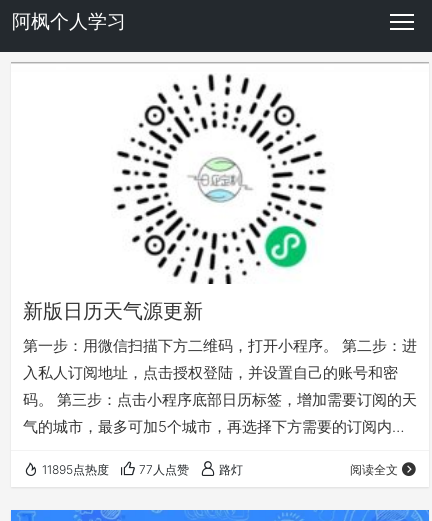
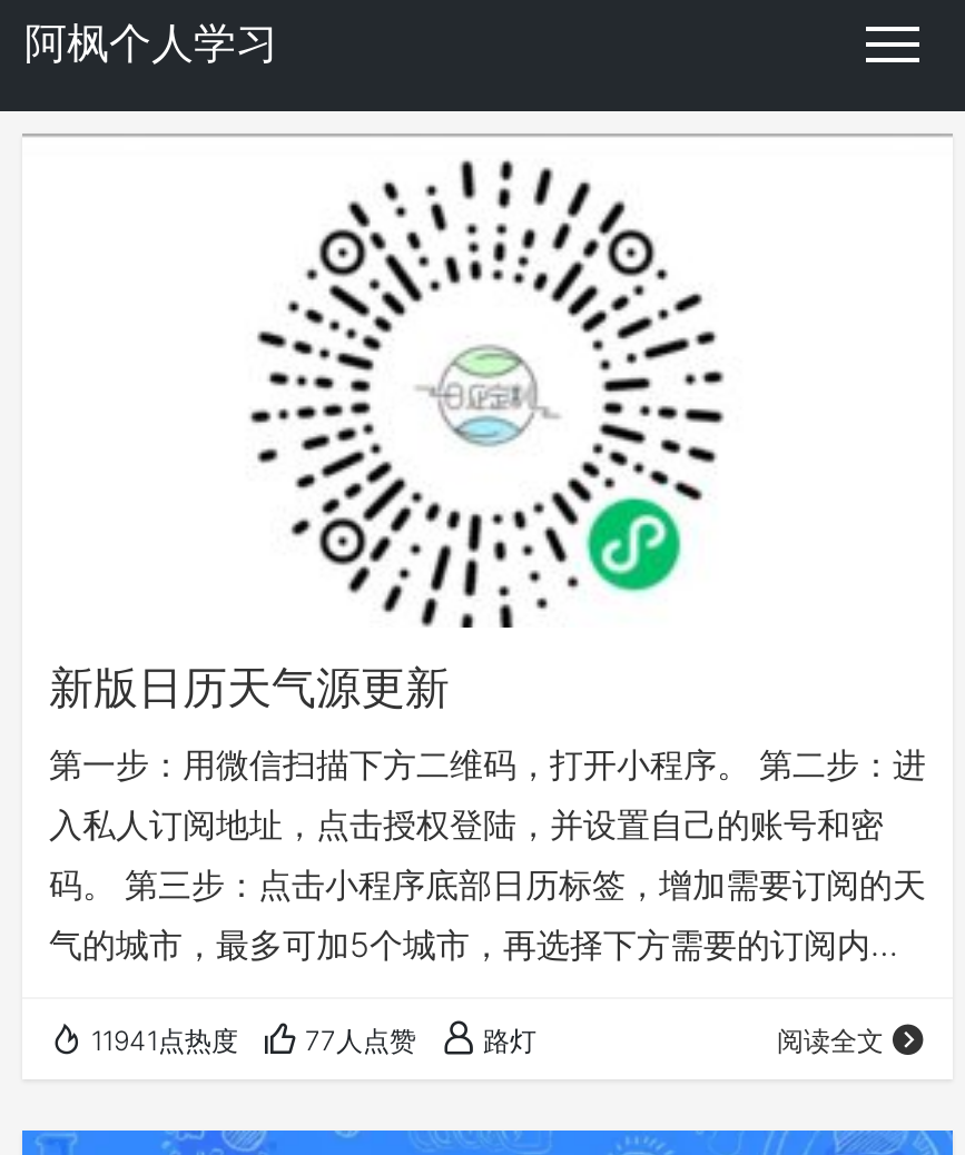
[42,461,243,476] 11895点热度 77人点赞 路灯 -> [91,1023,536,1056] 11941点热度 77人点赞 路灯

